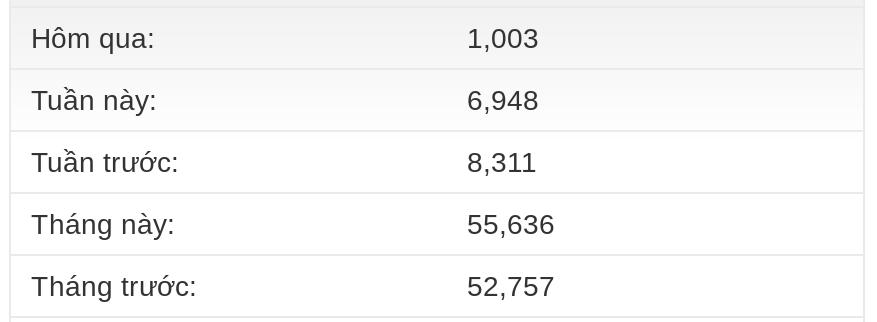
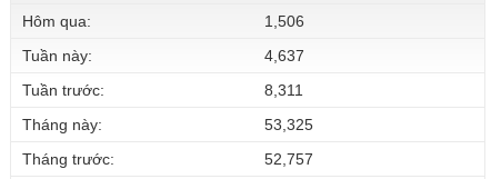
[467,22,539,54] 1,003 -> [264,12,304,30] 1,506
[467,84,539,116] 6,948 -> [264,46,304,64] 4,637
[467,208,555,240] 55,636 -> [264,115,313,133] 53,325

